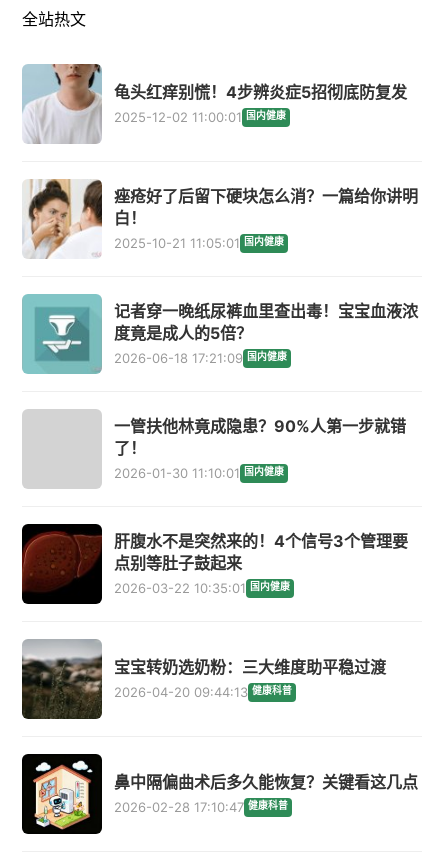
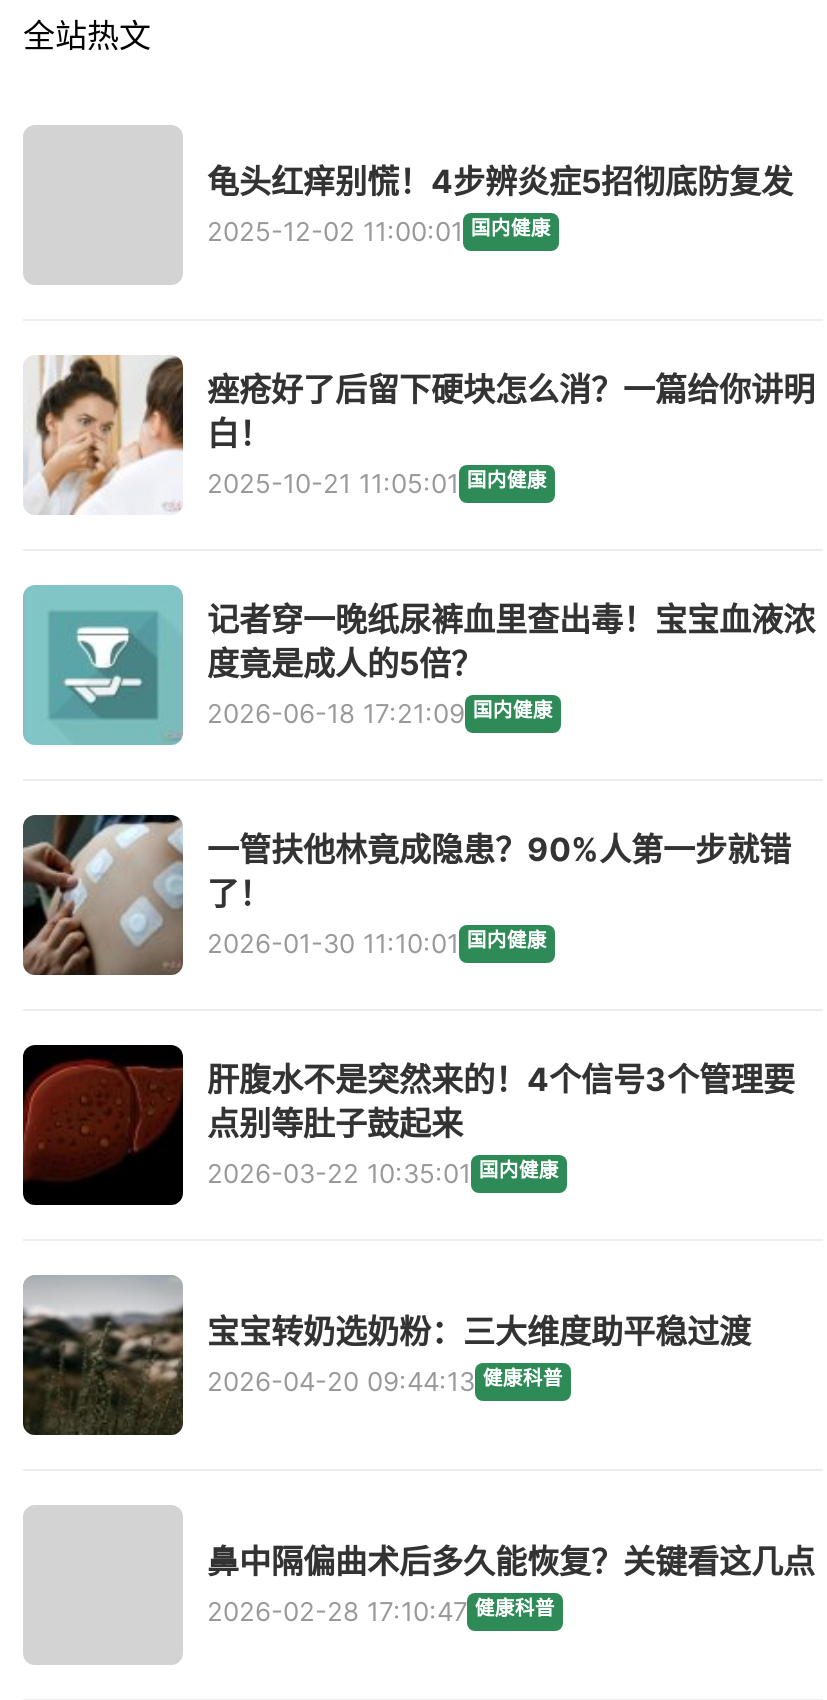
[23,63,102,143] [image] -> none
none -> [21,813,183,977] [image]
[21,753,103,835] [image] -> none

